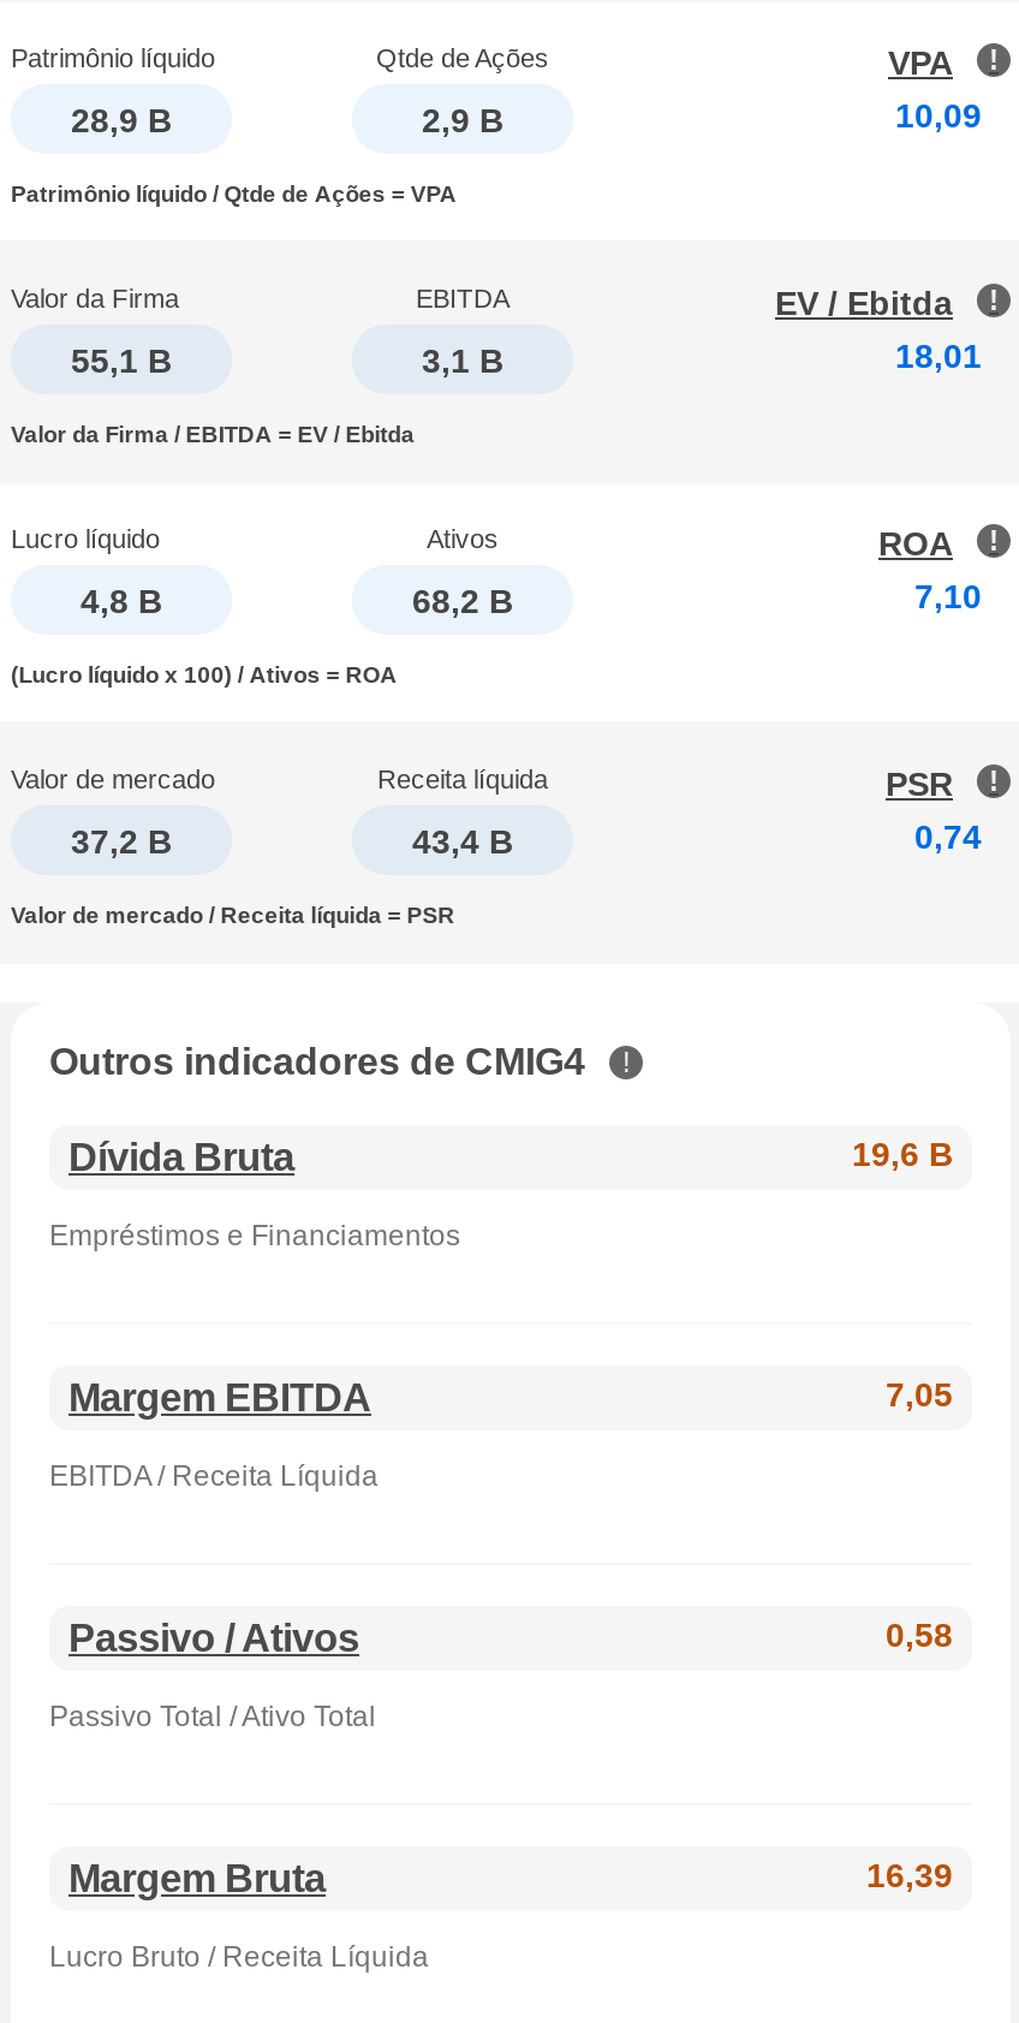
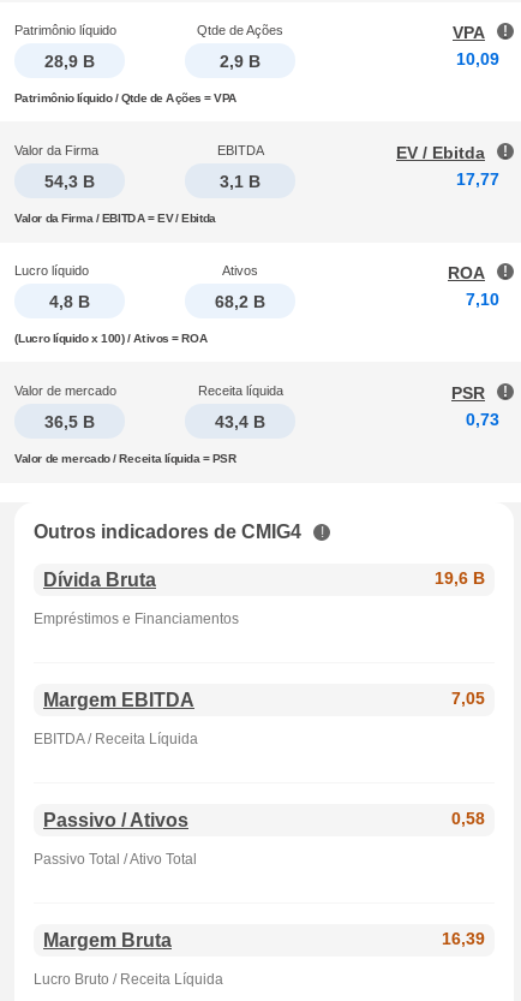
[71,340,172,379] 55,1 B -> [44,171,95,190] 54,3 B
[895,337,982,375] 18,01 -> [456,169,499,189] 17,77
[71,821,172,859] 37,2 B -> [44,412,95,431] 36,5 B
[914,817,982,856] 0,74 -> [466,410,499,429] 0,73

